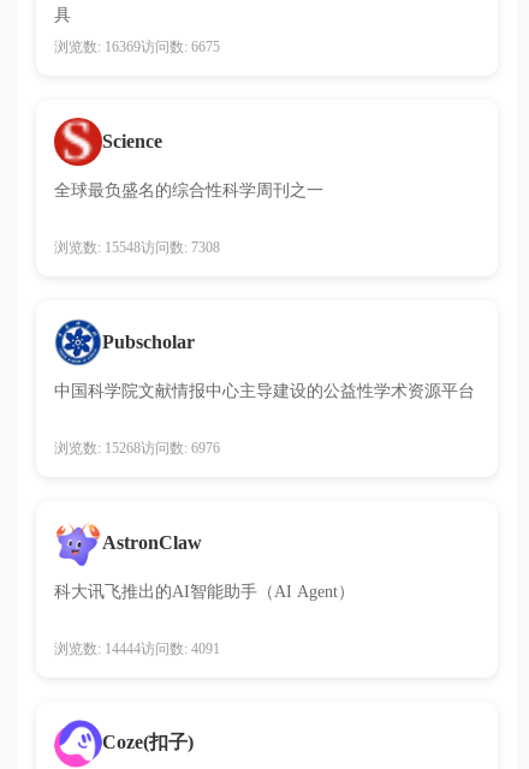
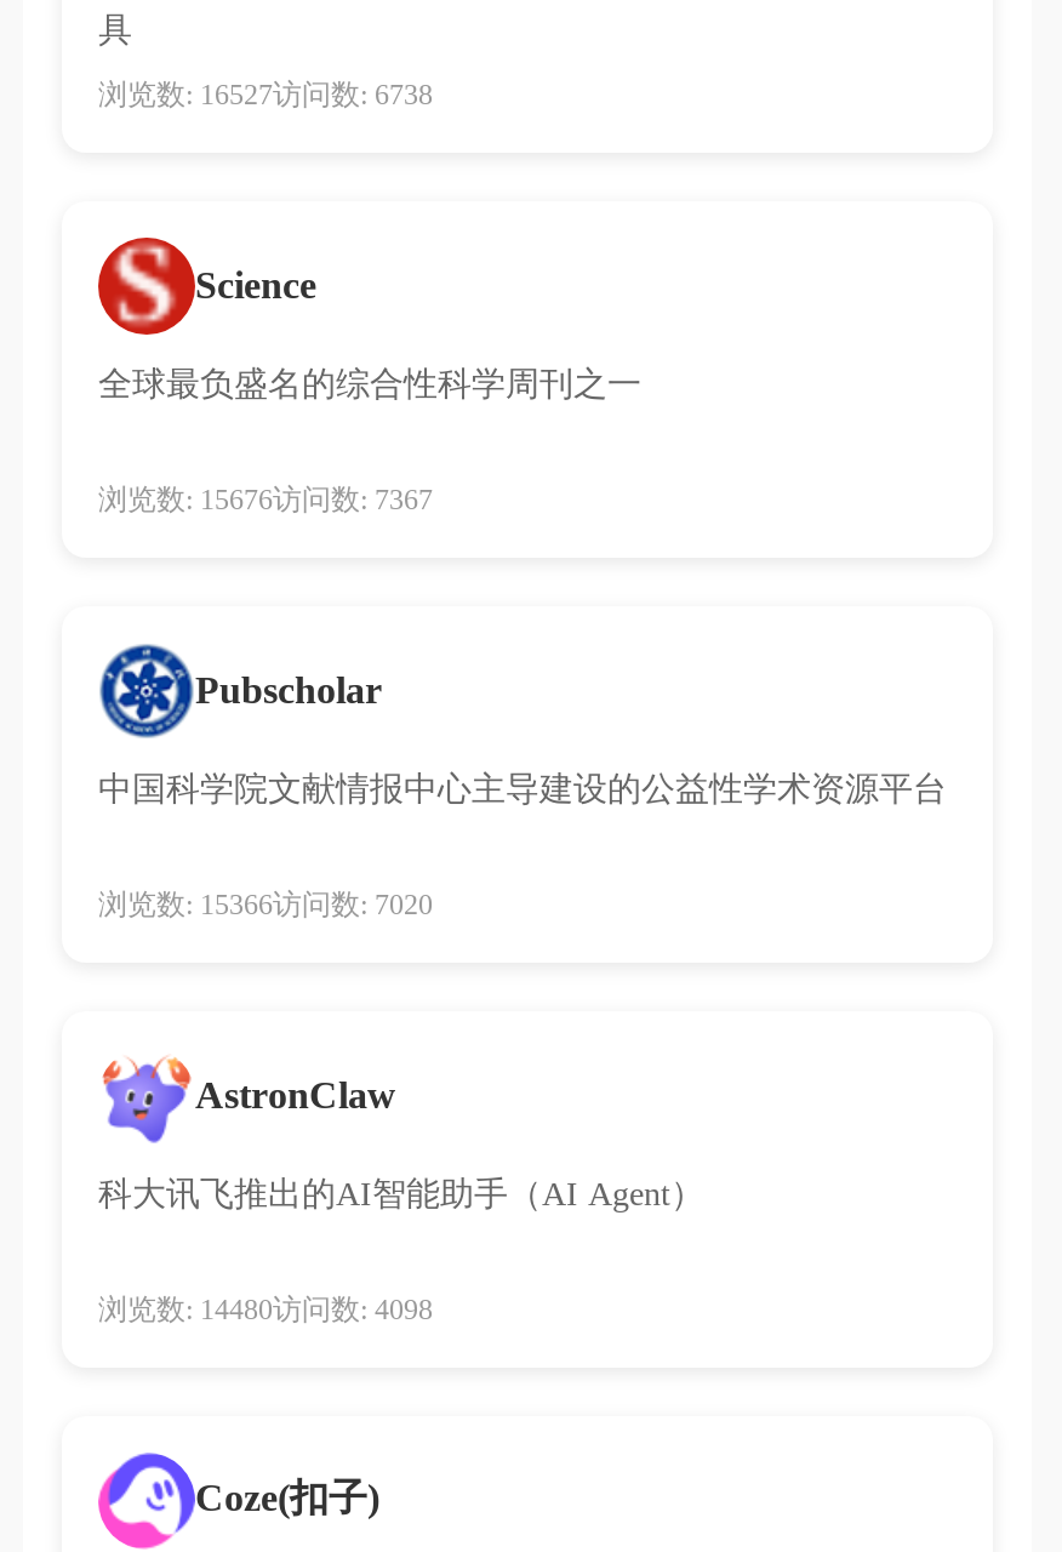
[54,38,220,55] 浏览数: 16369访问数: 6675 -> [98,77,433,111] 浏览数: 16527访问数: 6738
[54,239,220,256] 浏览数: 15548访问数: 7308 -> [98,482,433,516] 浏览数: 15676访问数: 7367
[54,440,220,456] 浏览数: 15268访问数: 6976 -> [98,887,433,921] 浏览数: 15366访问数: 7020
[54,640,220,657] 浏览数: 14444访问数: 4091 -> [98,1292,433,1326] 浏览数: 14480访问数: 4098

